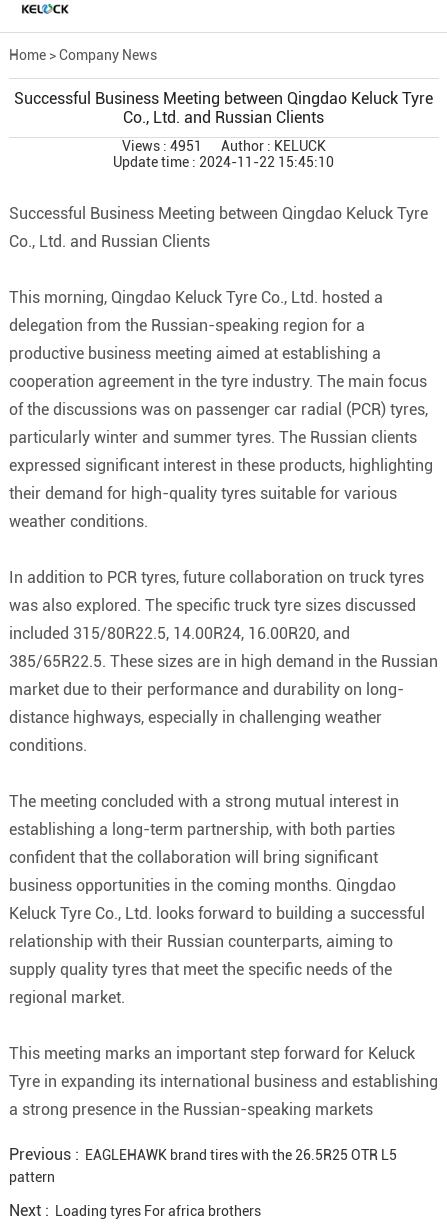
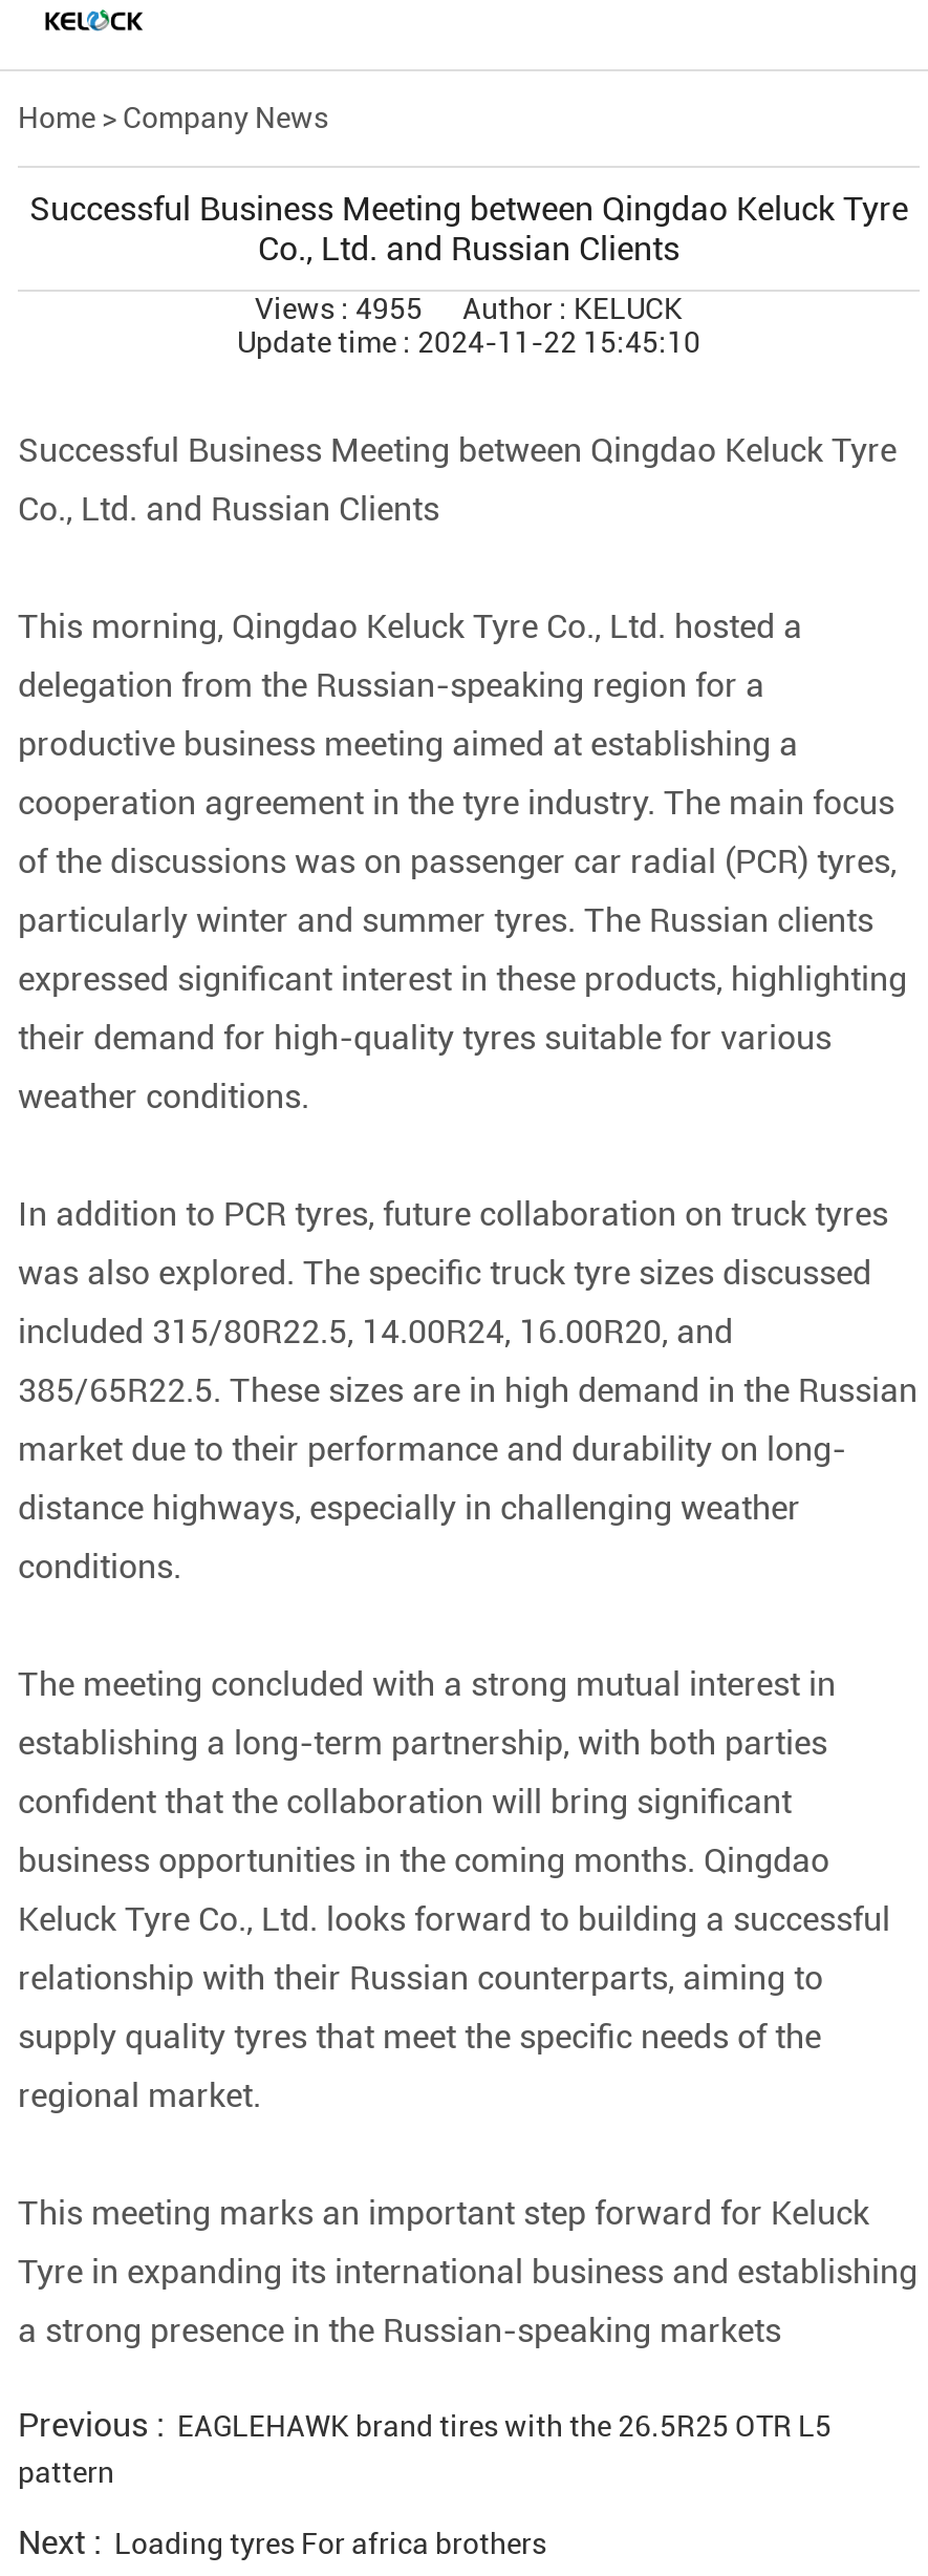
[122,138,326,154] Views : 4951 Author : KELUCK -> [255,292,683,325] Views : 4955 Author : KELUCK

